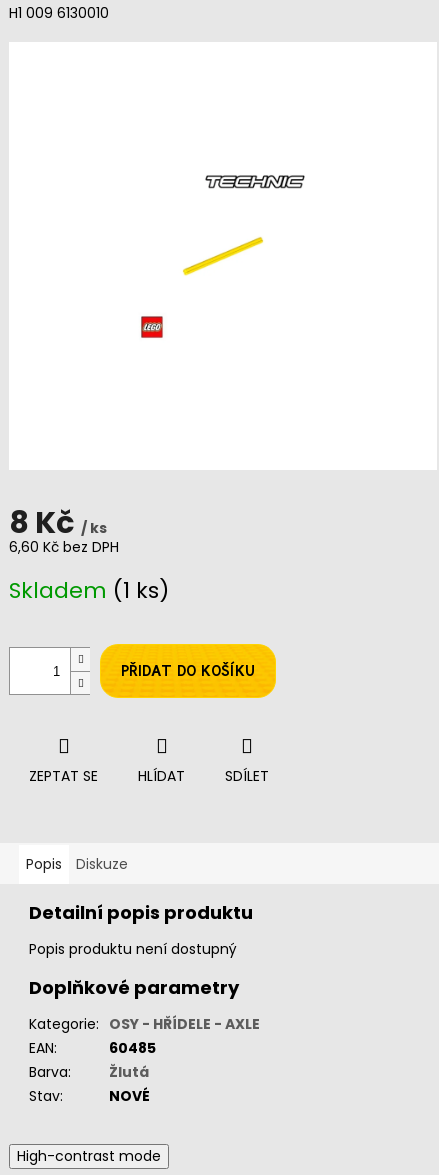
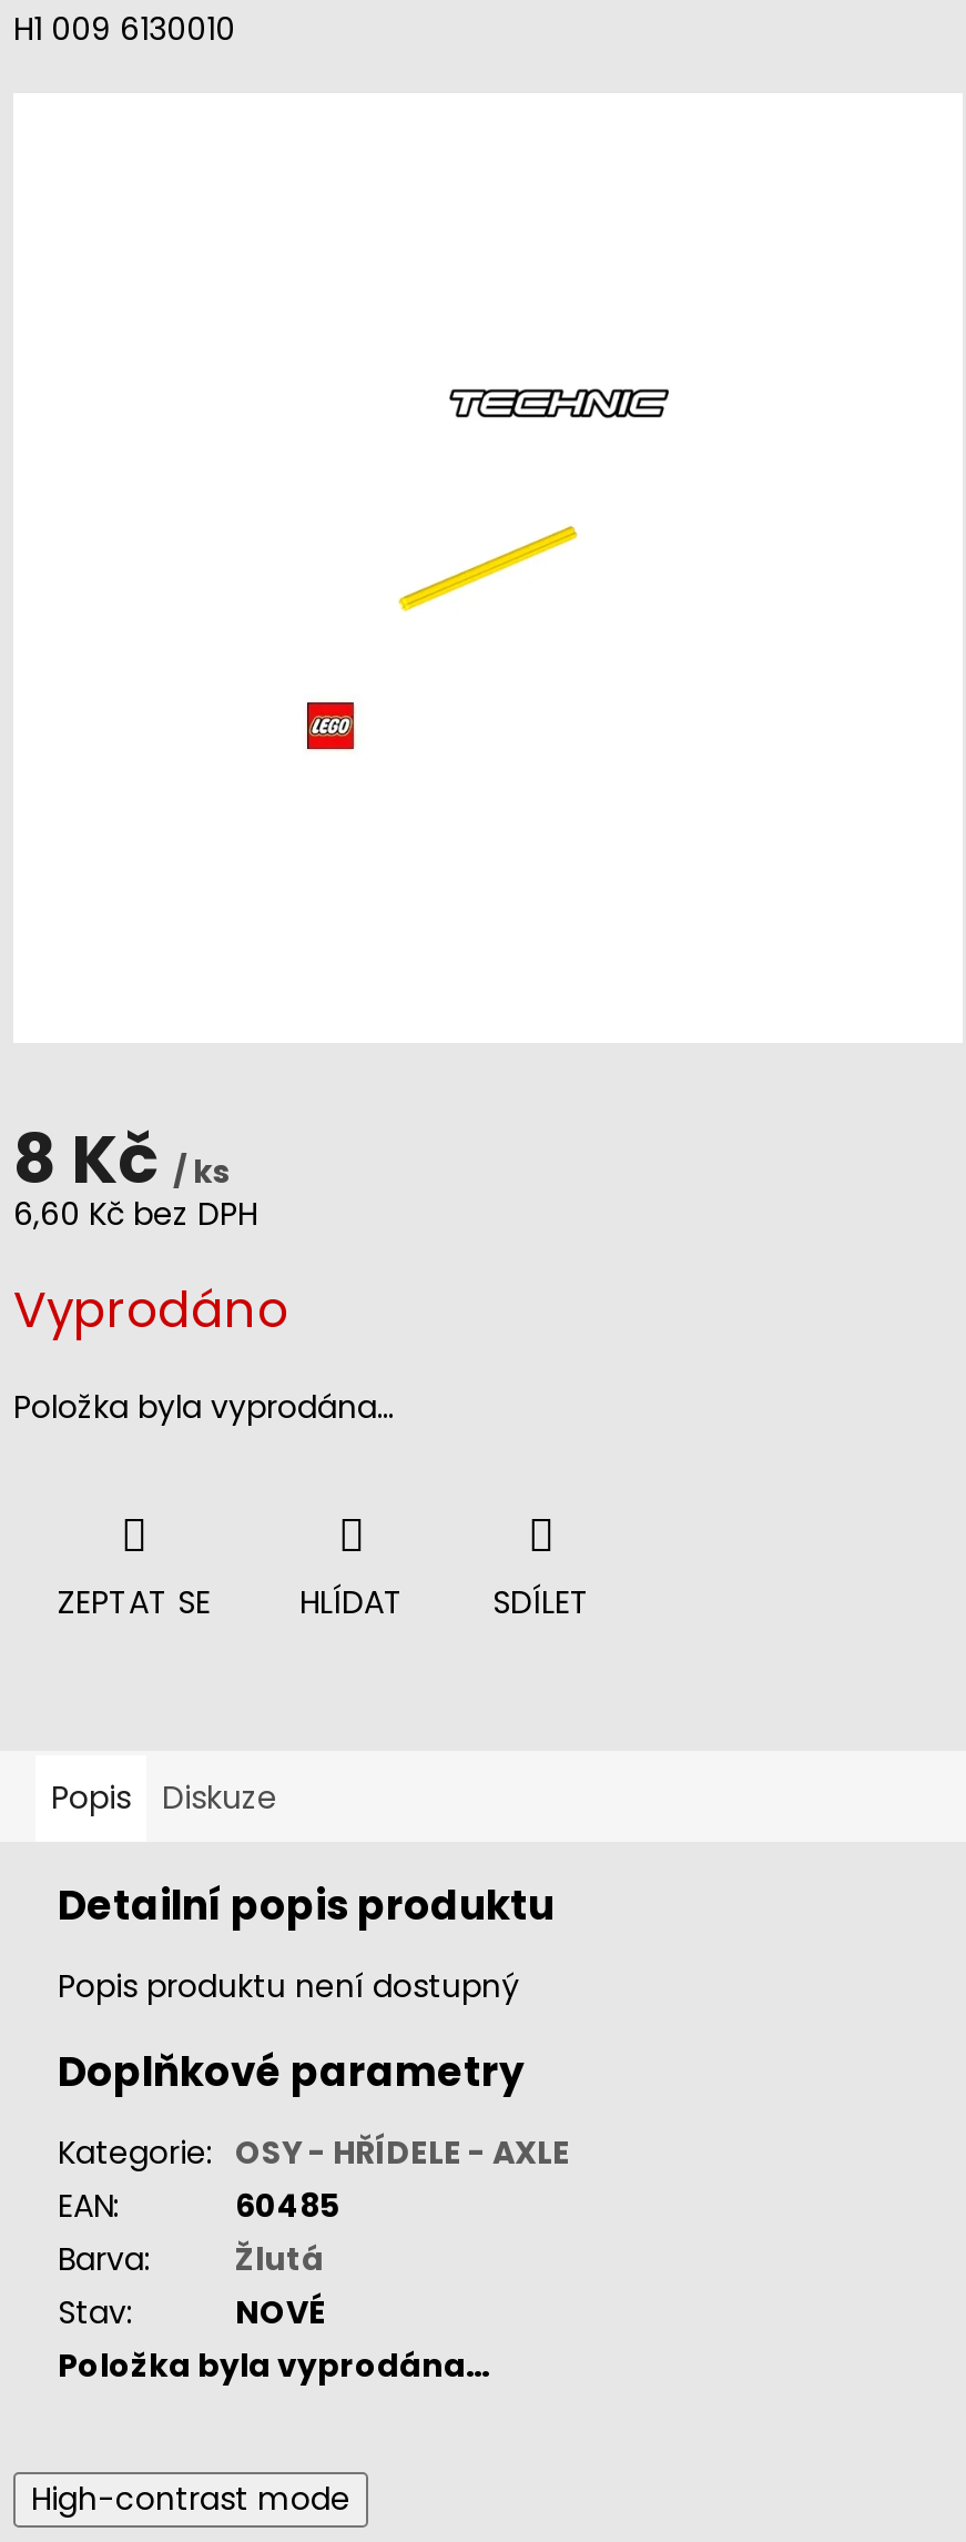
[9,575,169,606] Skladem (1 ks) -> [13,1277,288,1346] Vyprodáno
[121,662,255,680] PŘIDAT DO KOŠÍKU -> [13,1386,397,1430] Položka byla vyprodána…
moved [26,766,269,1106] -> [51,1581,590,2335]: ZEPTAT SE | HLÍDAT | SDÍLET | ... | Stav: | NOVÉ
none -> [58,2344,490,2389] Položka byla vyprodána…

